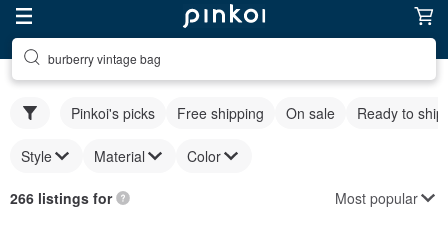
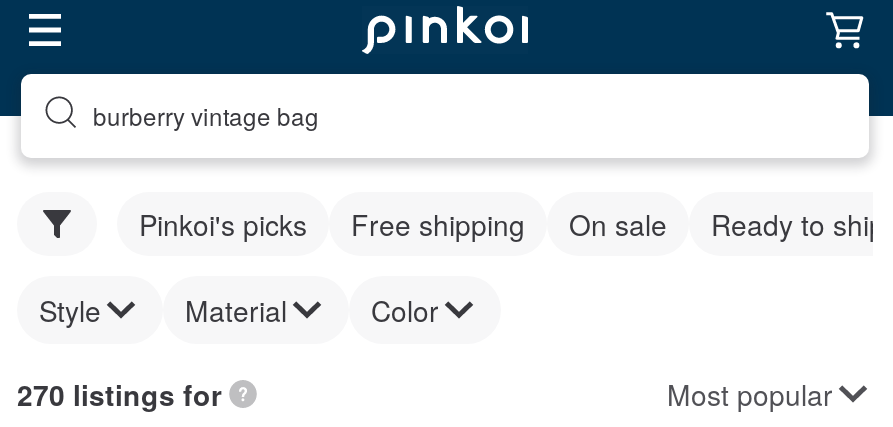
[10,188,112,208] 266 listings for -> [17,374,221,414] 270 listings for

